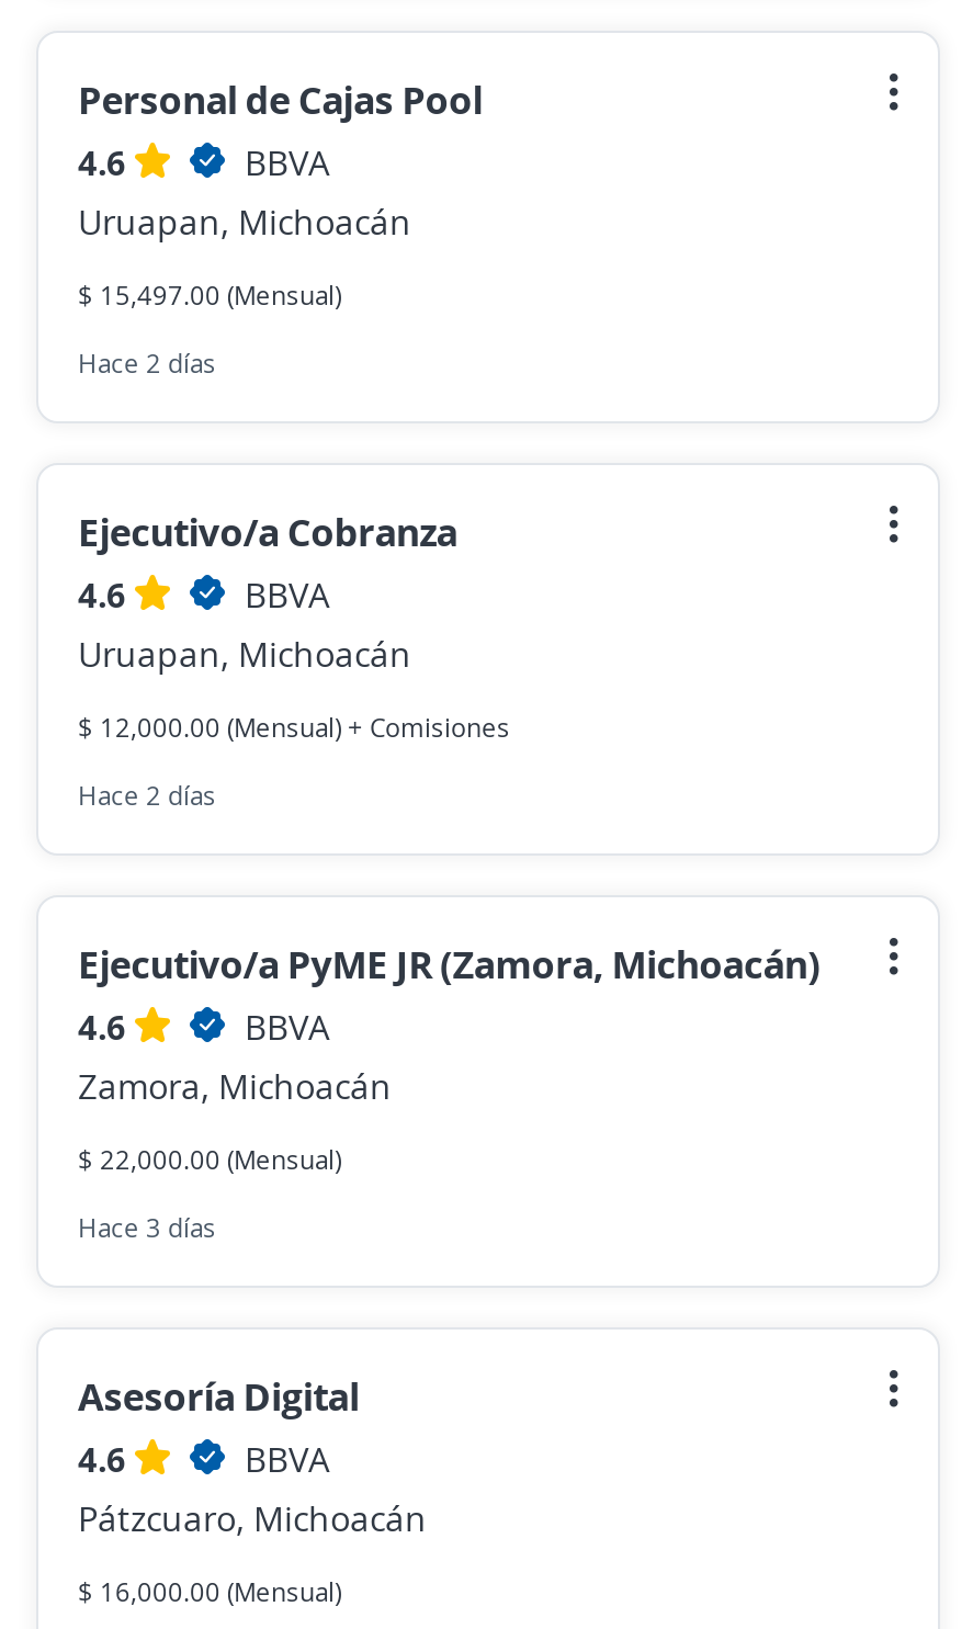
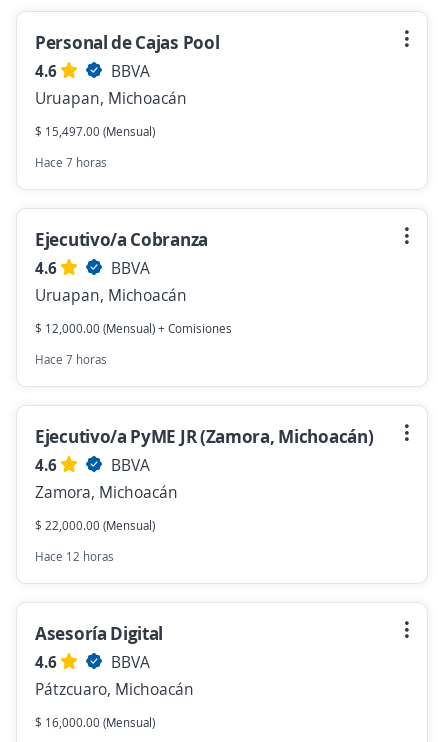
[78,344,216,382] Hace 2 días -> [35,154,107,171] Hace 7 horas
[78,777,216,814] Hace 2 días -> [35,351,107,368] Hace 7 horas
[78,1209,216,1246] Hace 3 días -> [35,548,114,565] Hace 12 horas

